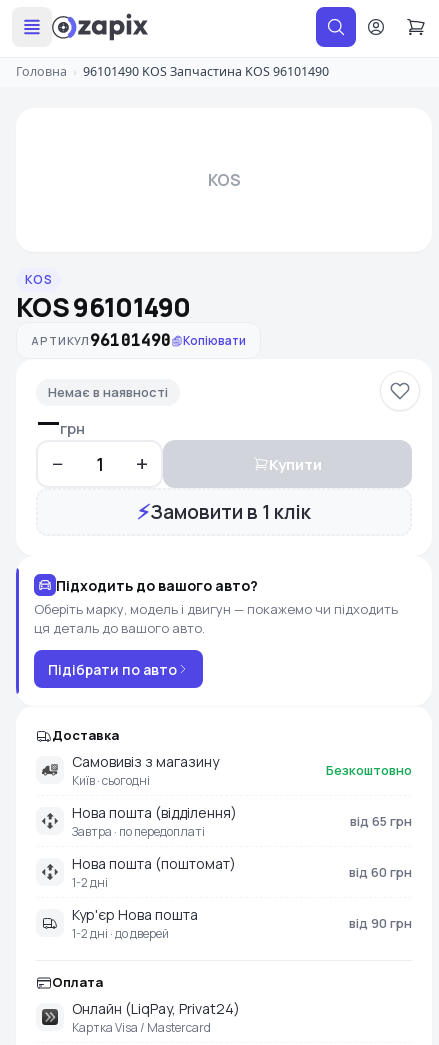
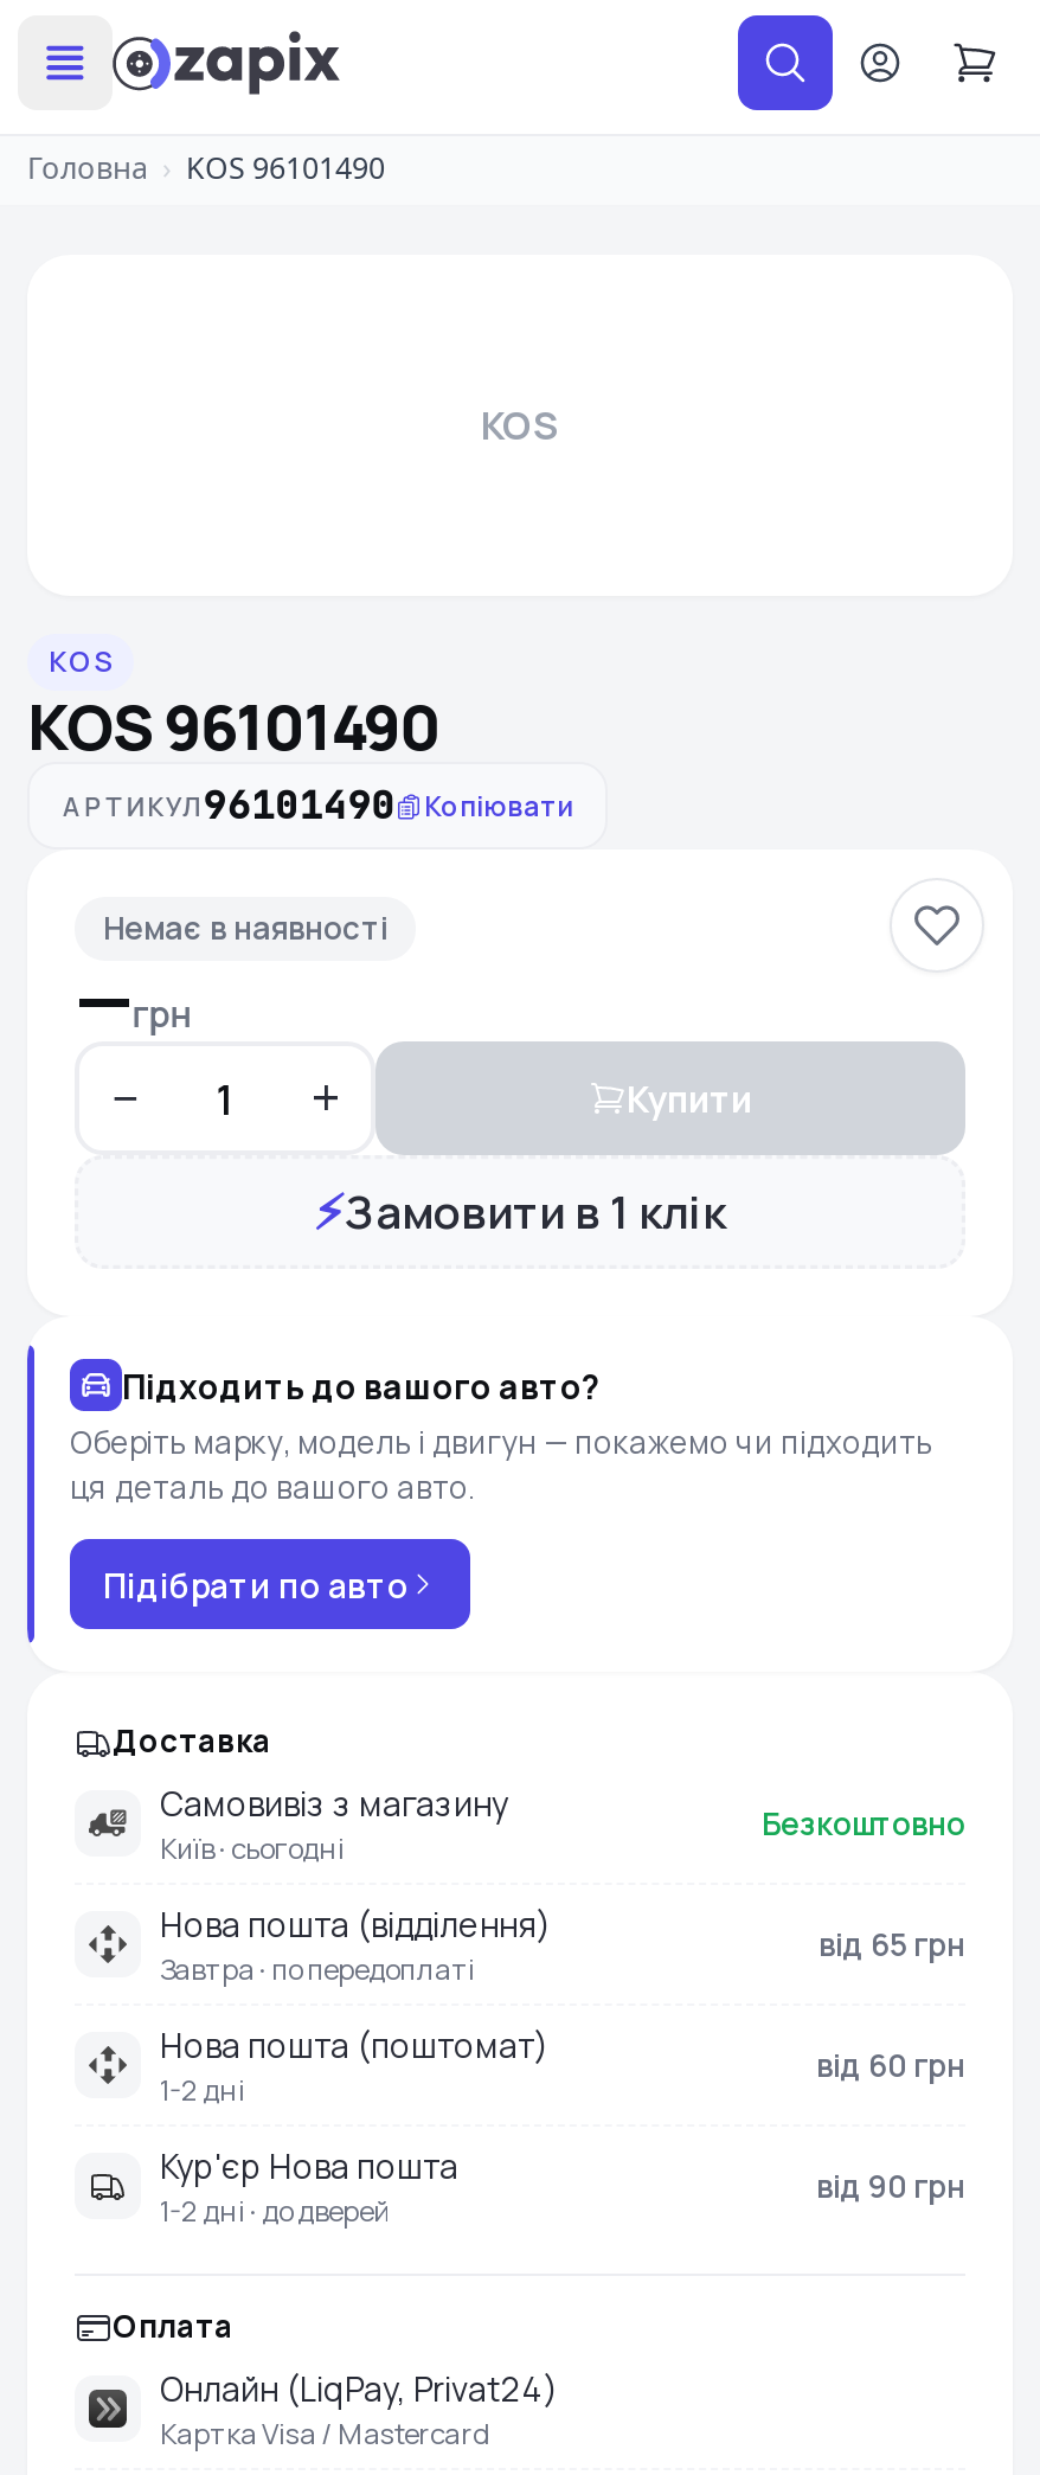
[16,63,329,80] Головна › 96101490 KOS Запчастина KOS 96101490 -> [27,148,385,188] Головна › KOS 96101490

